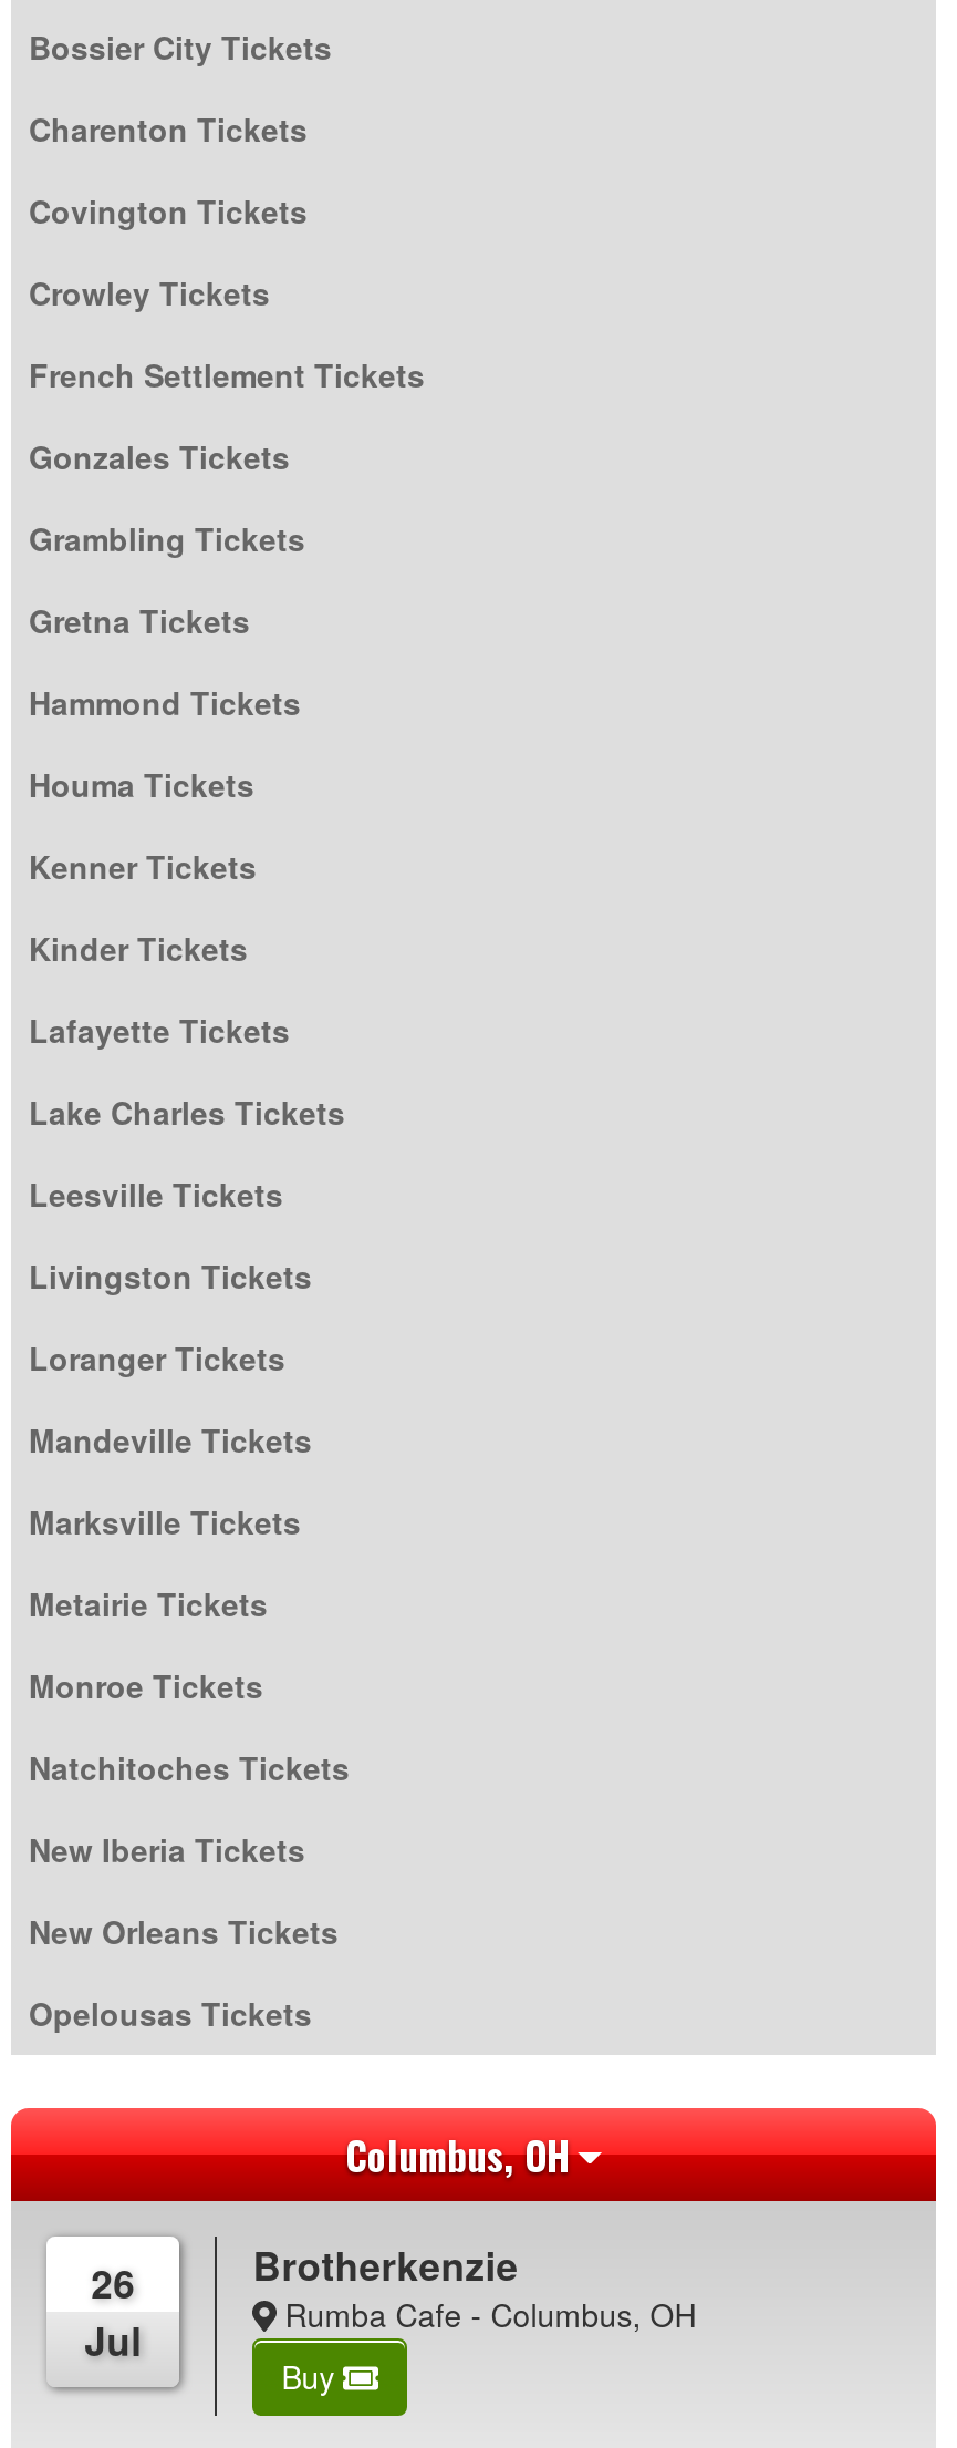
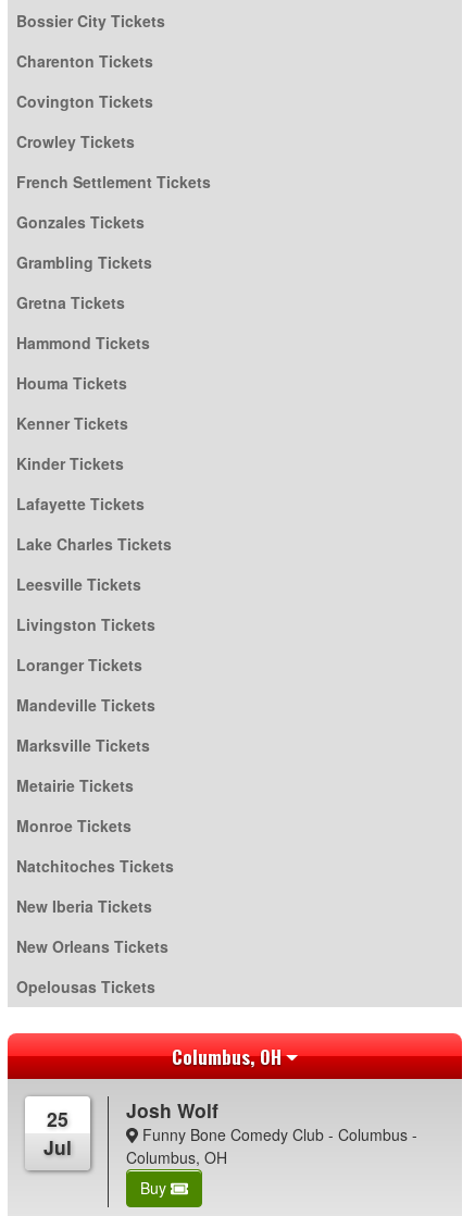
[253,2237,696,2337] Brotherkenzie | Rumba Cafe - Columbus, OH -> [126,1097,417,1169] Josh Wolf | Funny Bone Comedy Club - Columbus - | Columbus, OH
[91,2255,135,2310] 26 -> [47,1105,69,1133] 25

